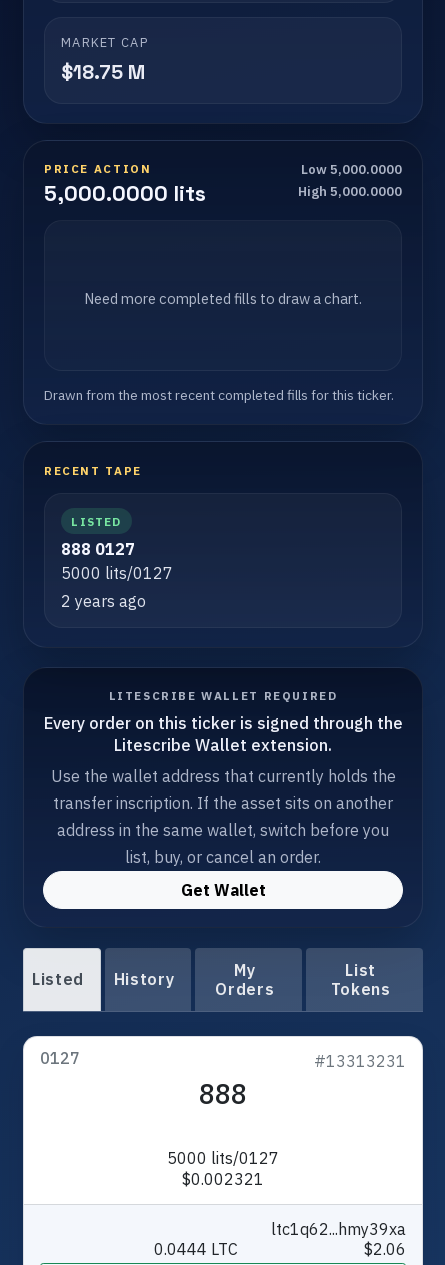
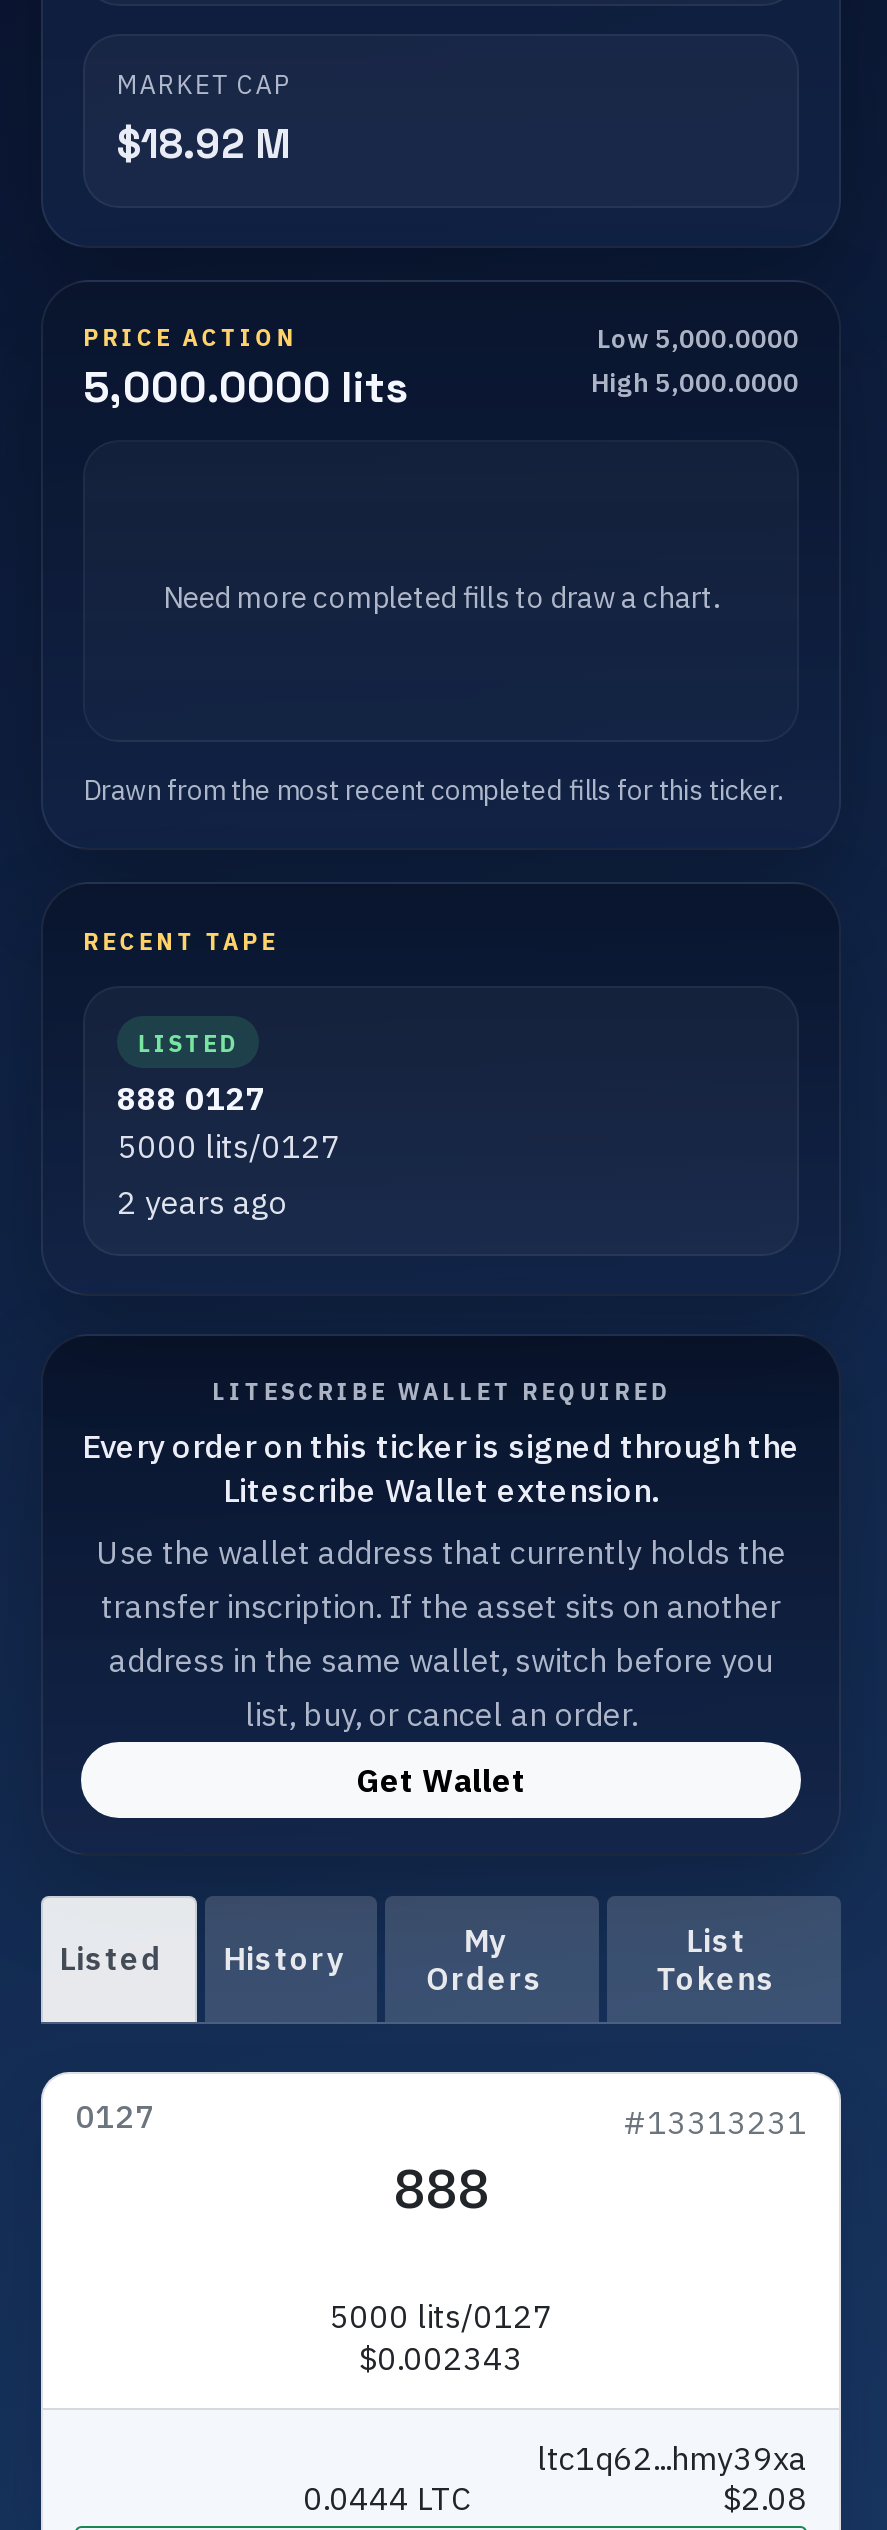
[61,59,145,85] $18.75 M -> [117,119,289,171] $18.92 M
[182,1169,264,1189] $0.002321 -> [359,2338,523,2378] $0.002343
[364,1239,406,1259] $2.06 -> [723,2478,807,2518] $2.08

